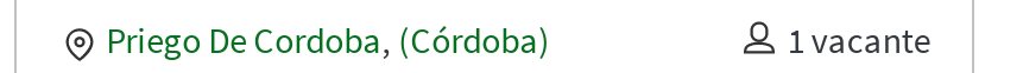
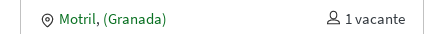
[106,18,550,63] Priego De Cordoba, (Córdoba) -> [59,9,167,28] Motril, (Granada)

